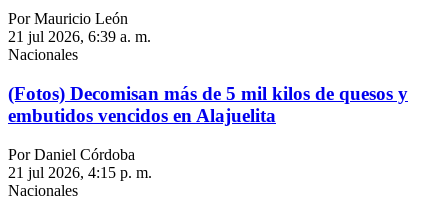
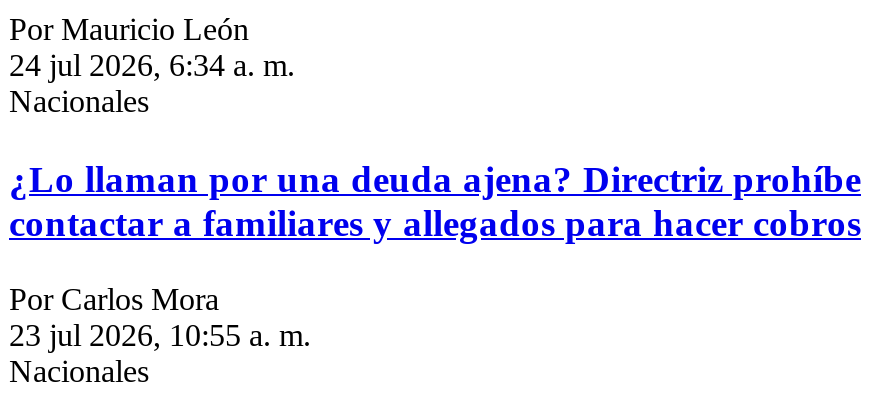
[8,28,151,45] 21 jul 2026, 6:39 a. m. -> [9,48,295,82] 24 jul 2026, 6:34 a. m.
[8,83,408,126] (Fotos) Decomisan más de 5 mil kilos de quesos y | embutidos vencidos en Alajuelita -> [9,158,861,244] ¿Lo llaman por una deuda ajena? Directriz prohíbe | contactar a familiares y allegados para hacer cobros
[8,146,152,181] Por Daniel Córdoba | 21 jul 2026, 4:15 p. m. -> [9,283,311,353] Por Carlos Mora | 23 jul 2026, 10:55 a. m.

